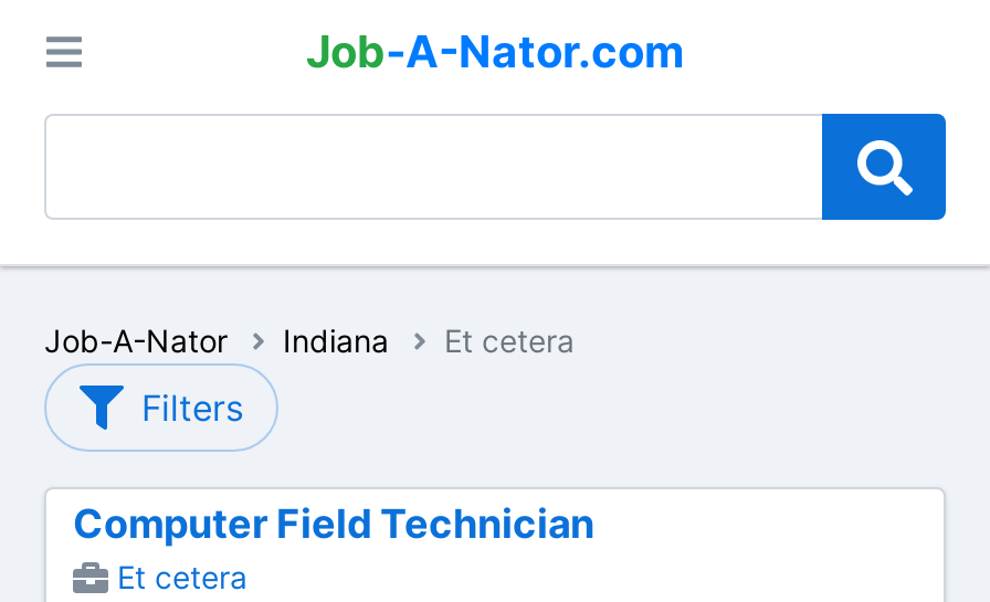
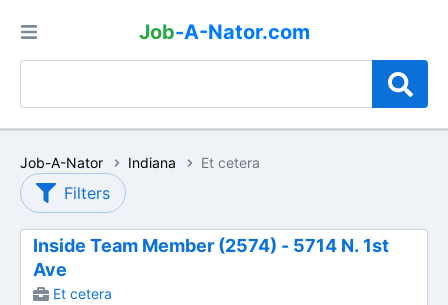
[73,500,594,547] Computer Field Technician -> [33,235,389,280] Inside Team Member (2574) - 5714 N. 1st | Ave

